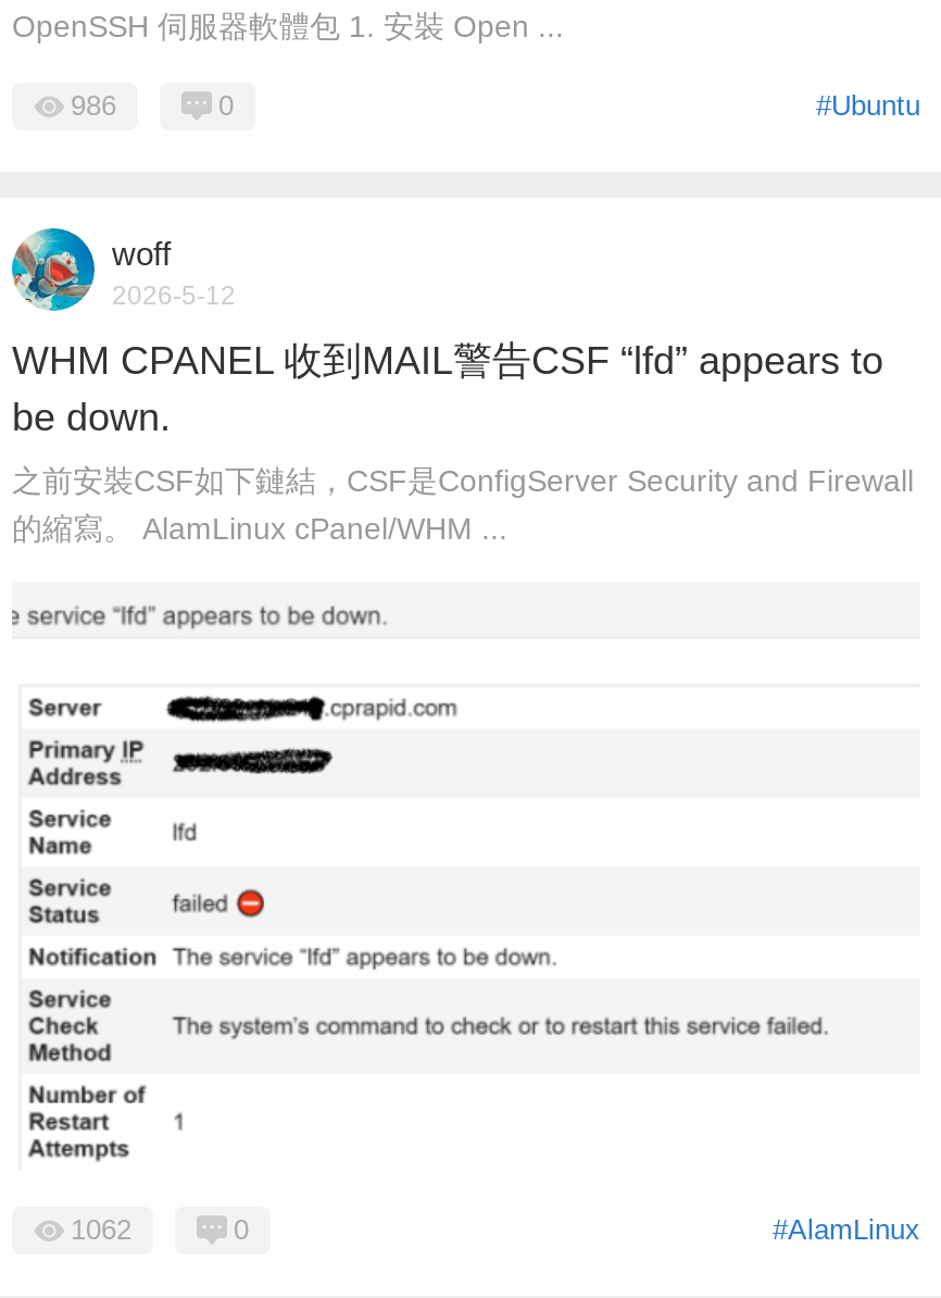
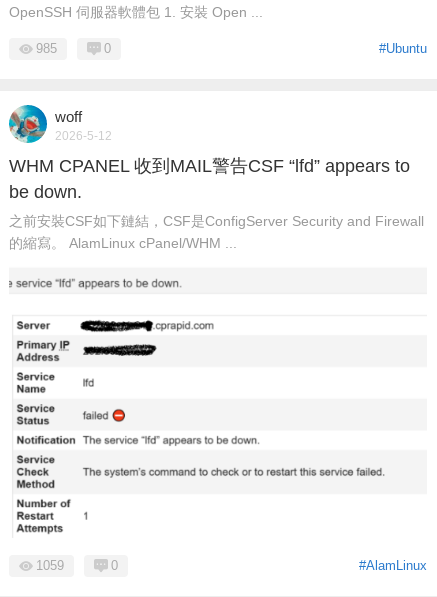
[71,88,116,121] 986 -> [36,41,57,56] 985
[71,1212,131,1245] 1062 -> [36,558,64,573] 1059

